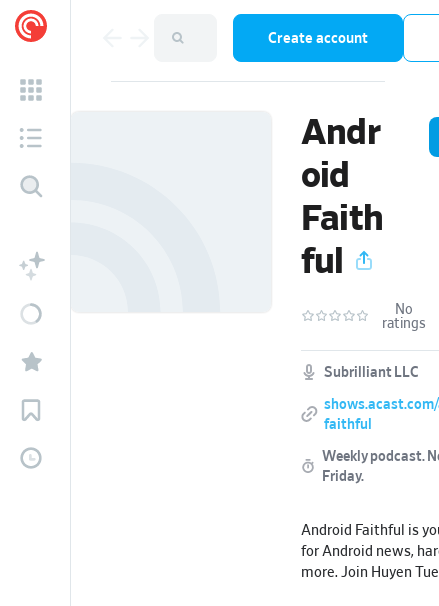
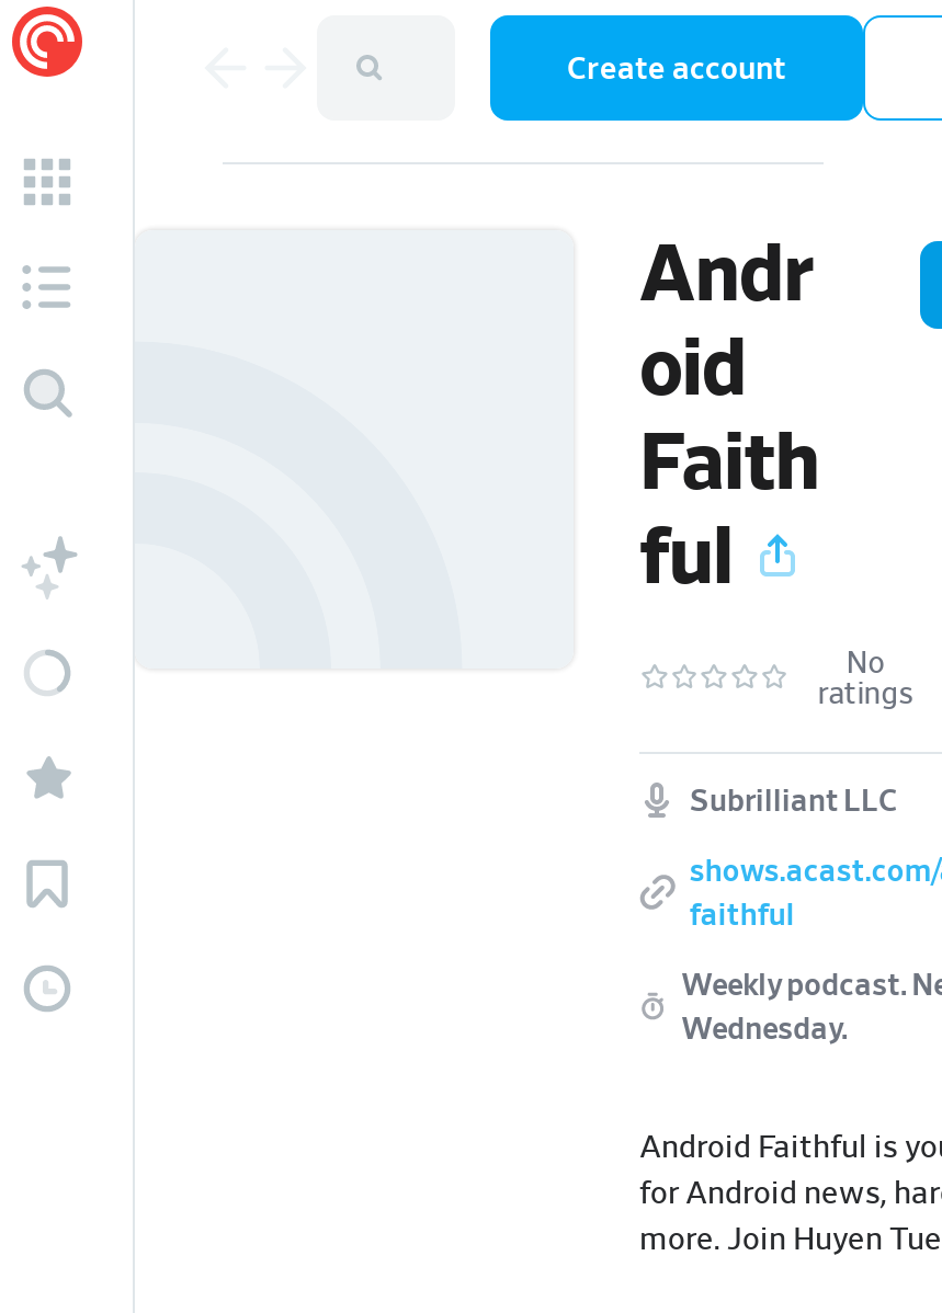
[322,470,364,484] Friday. -> [681,1015,848,1046] Wednesday.

